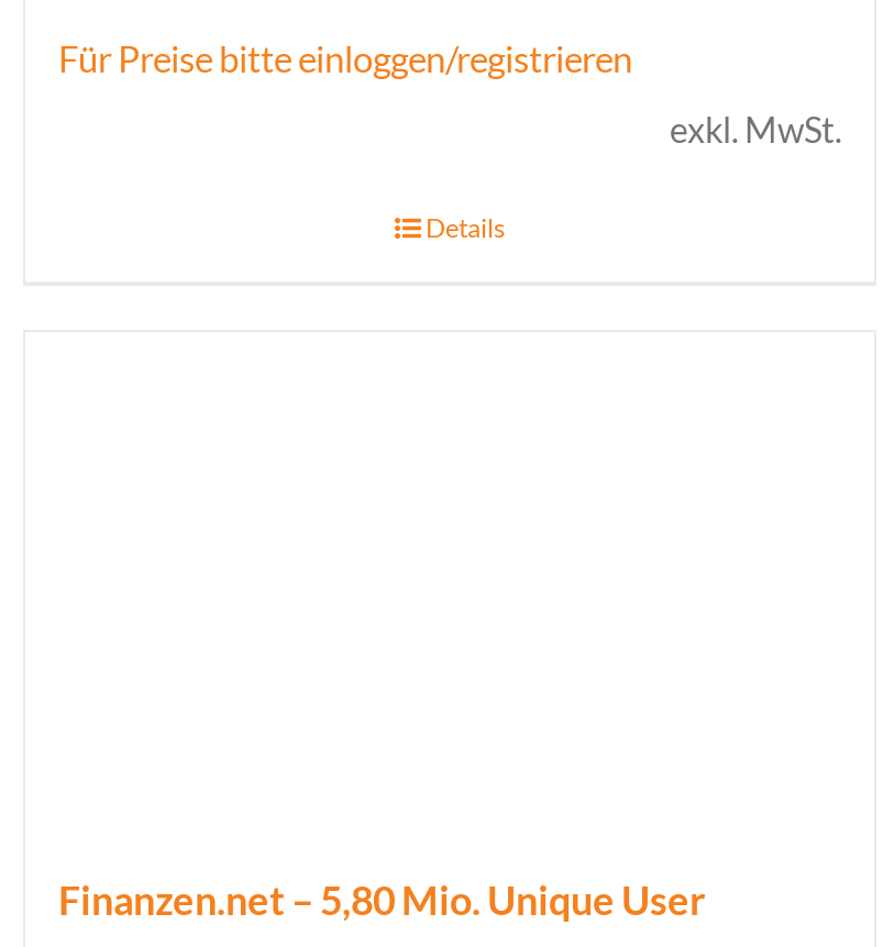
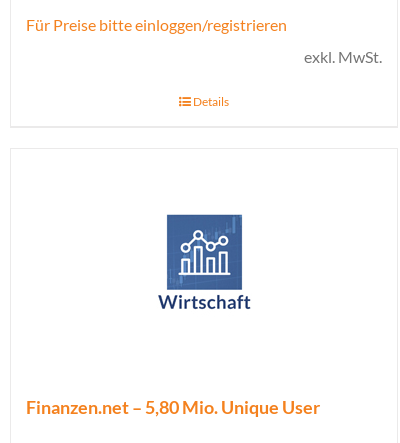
none -> [157,213,251,310] [image]

